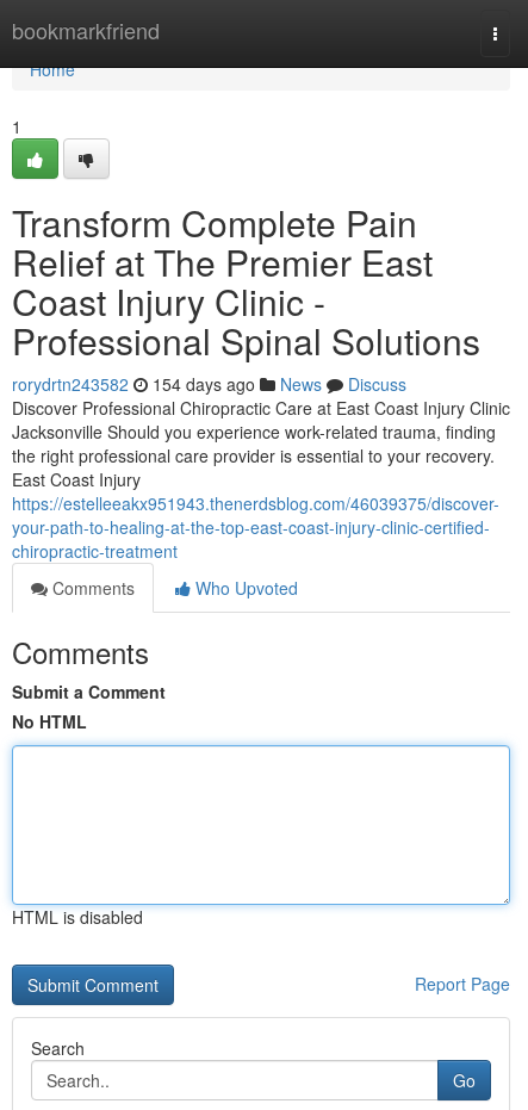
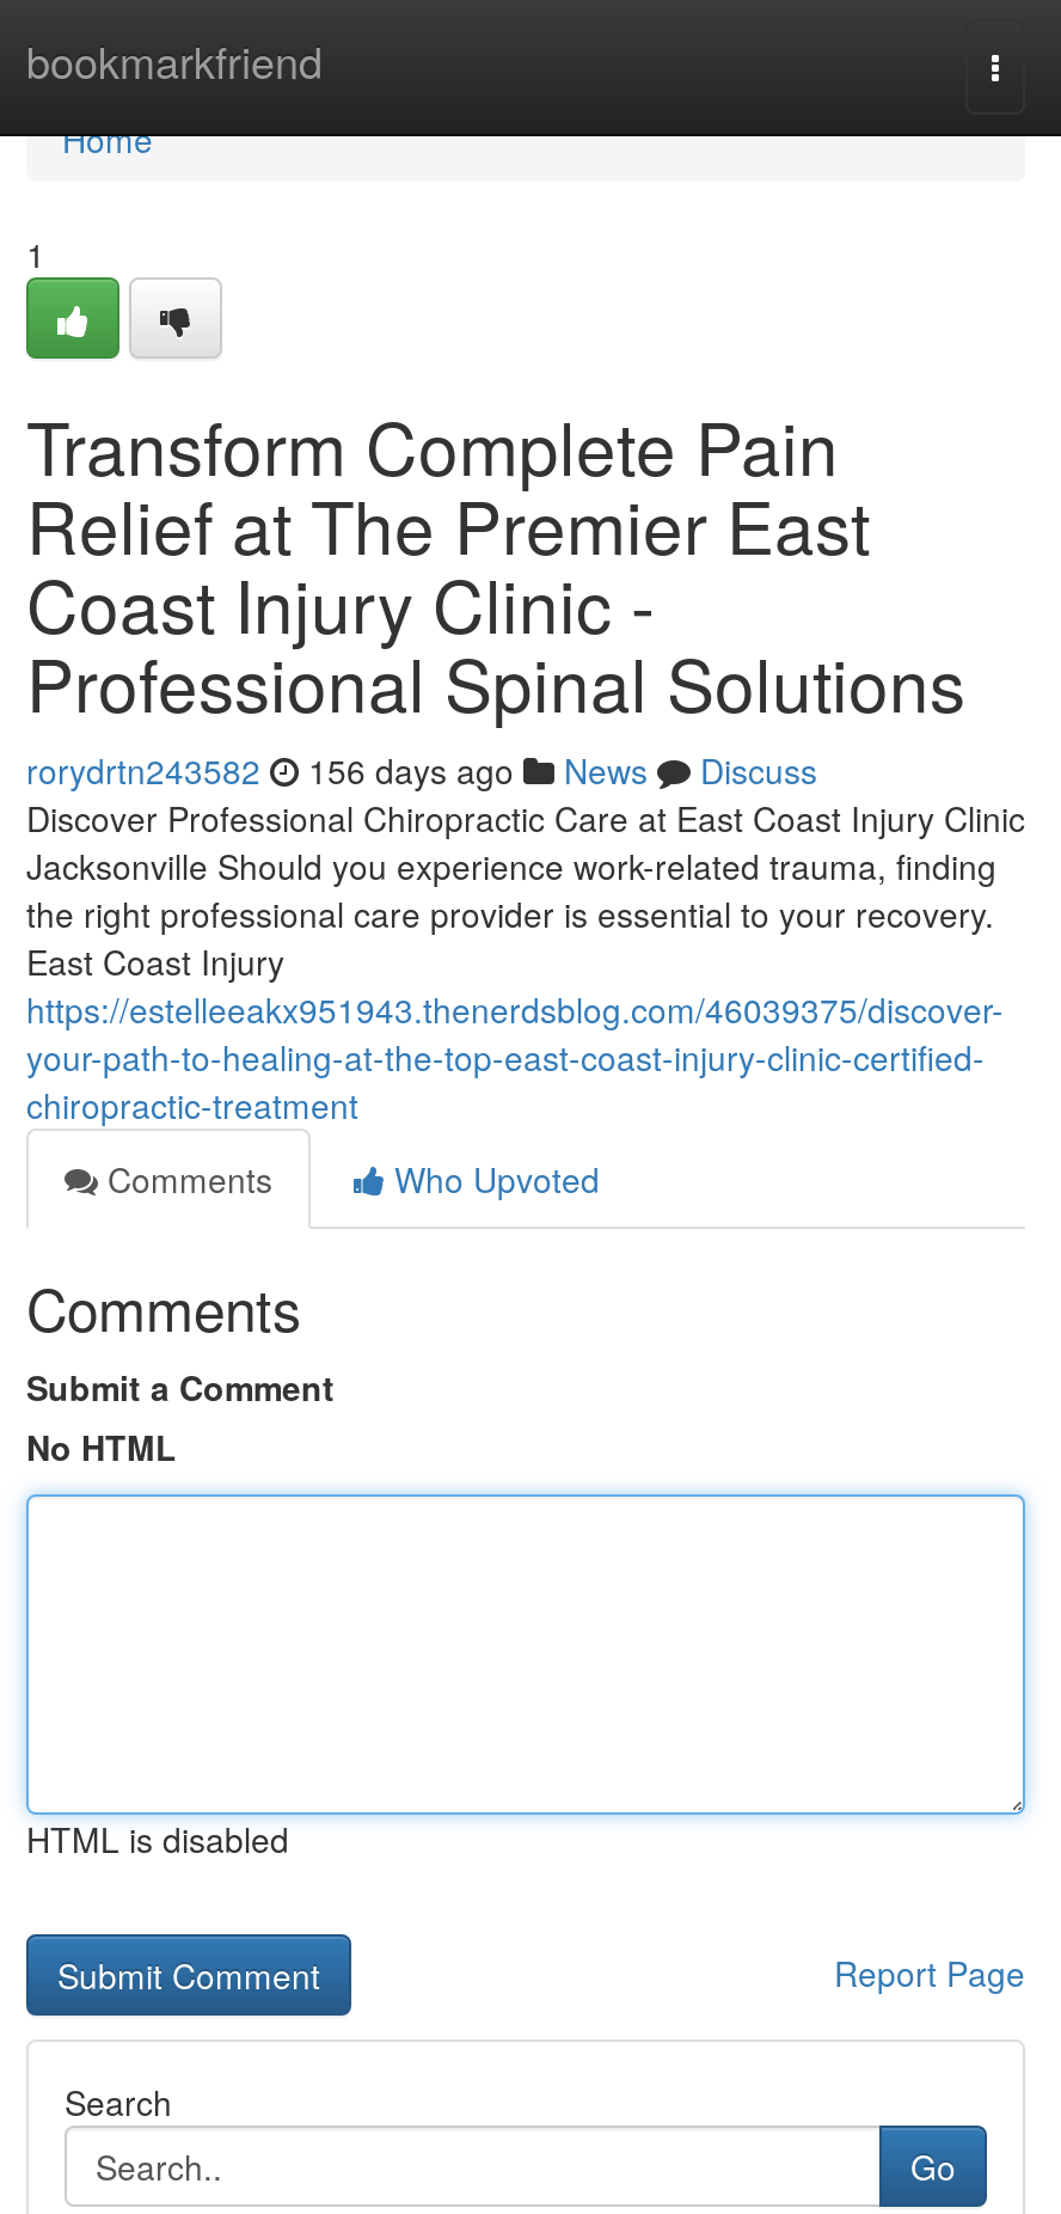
[12,372,406,396] rorydrtn243582 154 days ago News Discuss -> [26,746,817,794] rorydrtn243582 156 days ago News Discuss

